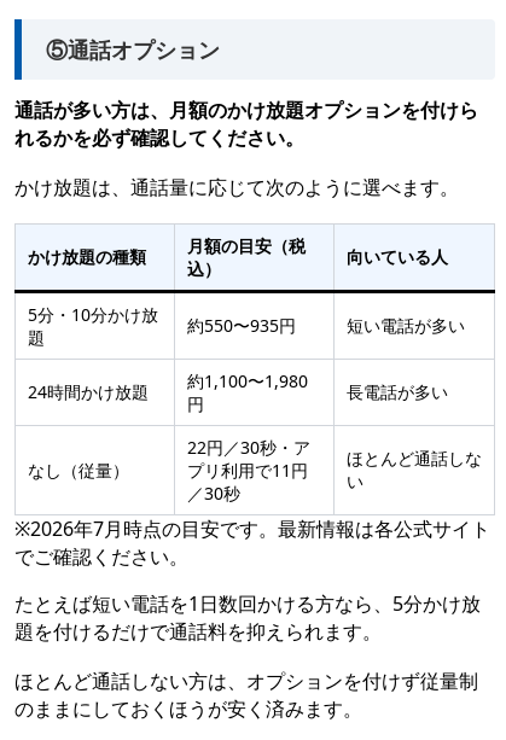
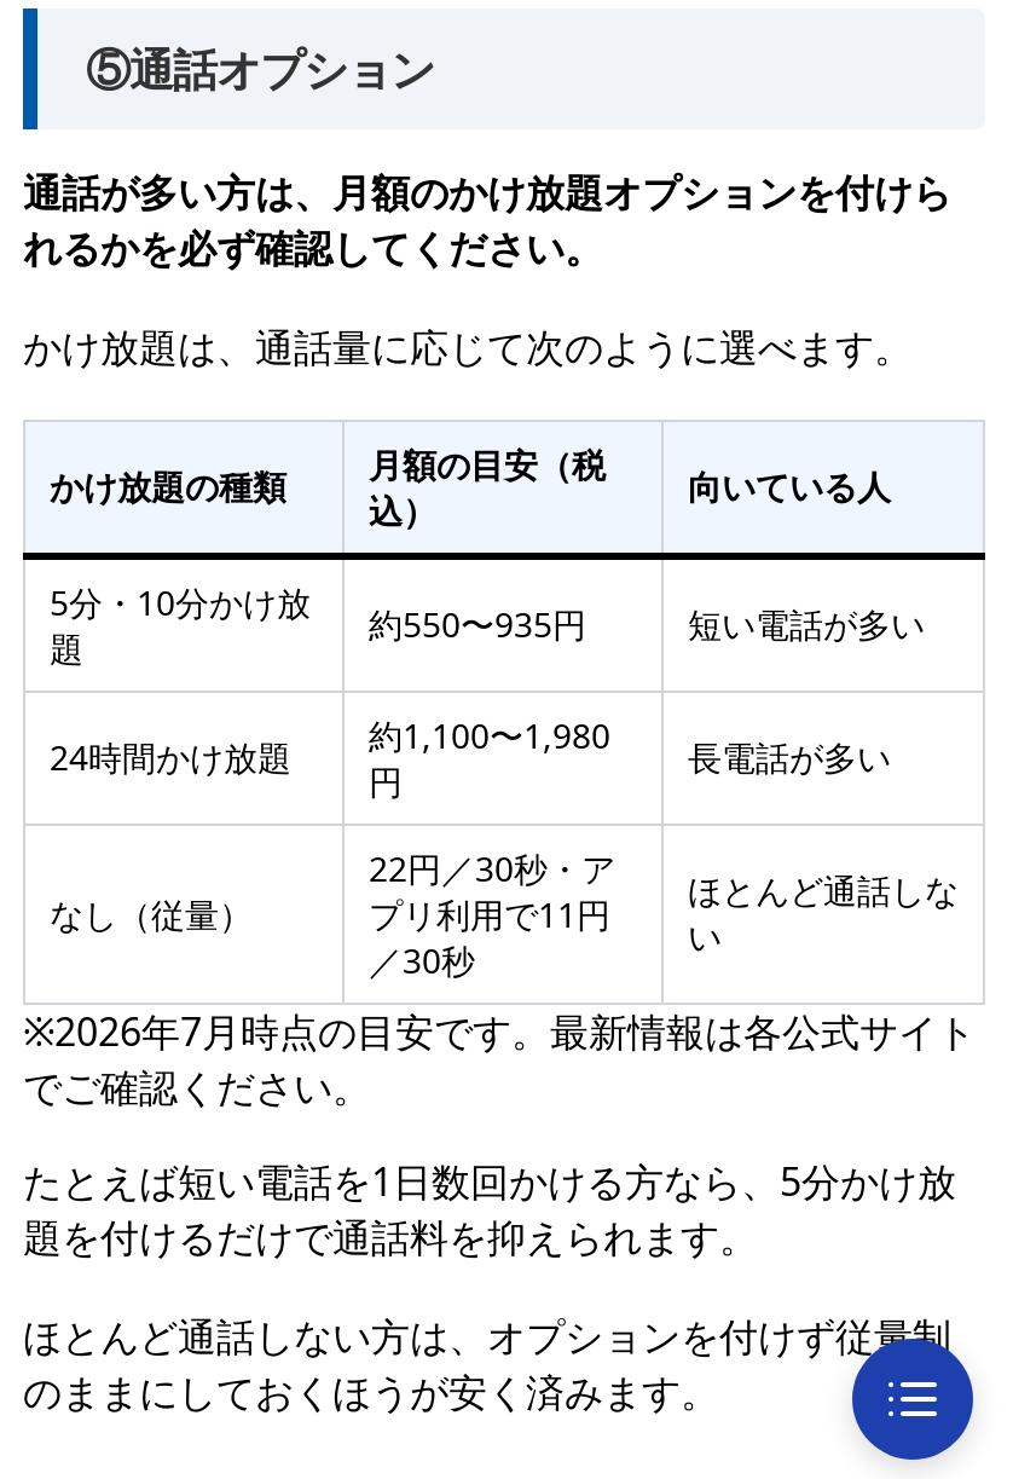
none -> [847,1358,978,1464] [image]

